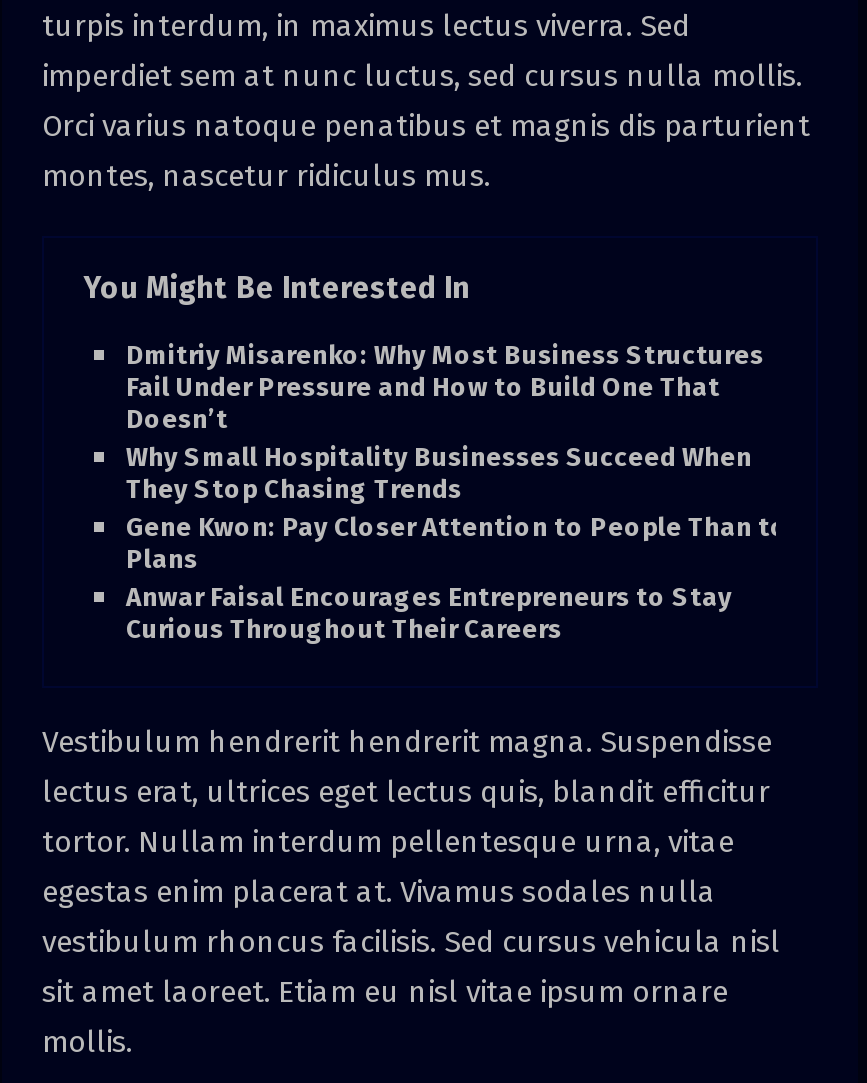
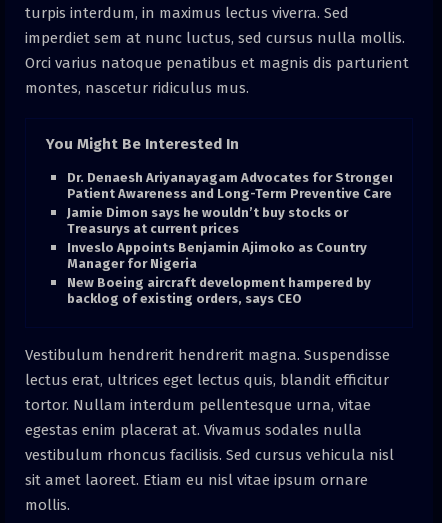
[126,340,788,644] Dmitriy Misarenko: Why Most Business Structures | Fail Under Pressure and How to Build One That | Doesn’t | Why Small Hospitality Businesses Succeed When | They Stop Chasing Trends | Gene Kwon: Pay Closer Attention to People Than to | Plans | Anwar Faisal Encourages Entrepreneurs to Stay | Curious Throughout Their Careers -> [67,170,394,306] Dr. Denaesh Ariyanayagam Advocates for Stronger | Patient Awareness and Long-Term Preventive Care | Jamie Dimon says he wouldn’t buy stocks or | Treasurys at current prices | Inveslo Appoints Benjamin Ajimoko as Country | Manager for Nigeria | New Boeing aircraft development hampered by | backlog of existing orders, says CEO

